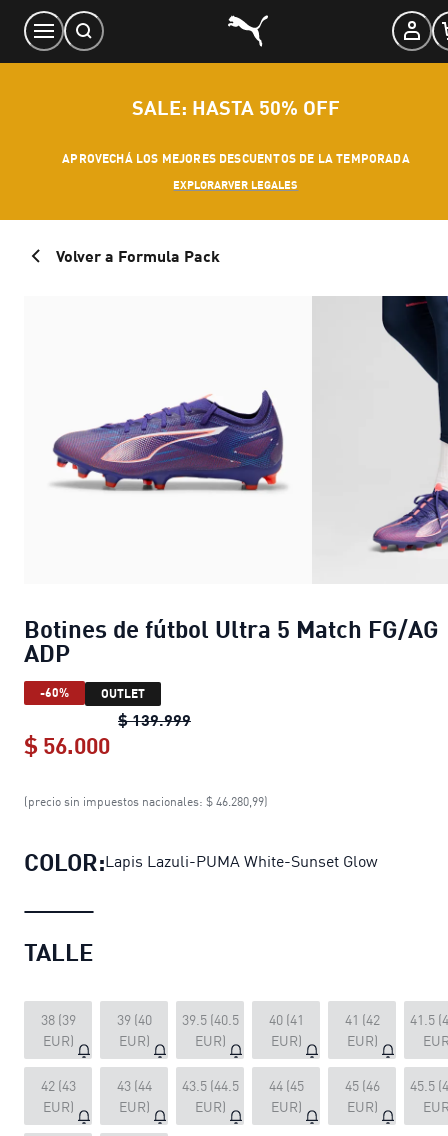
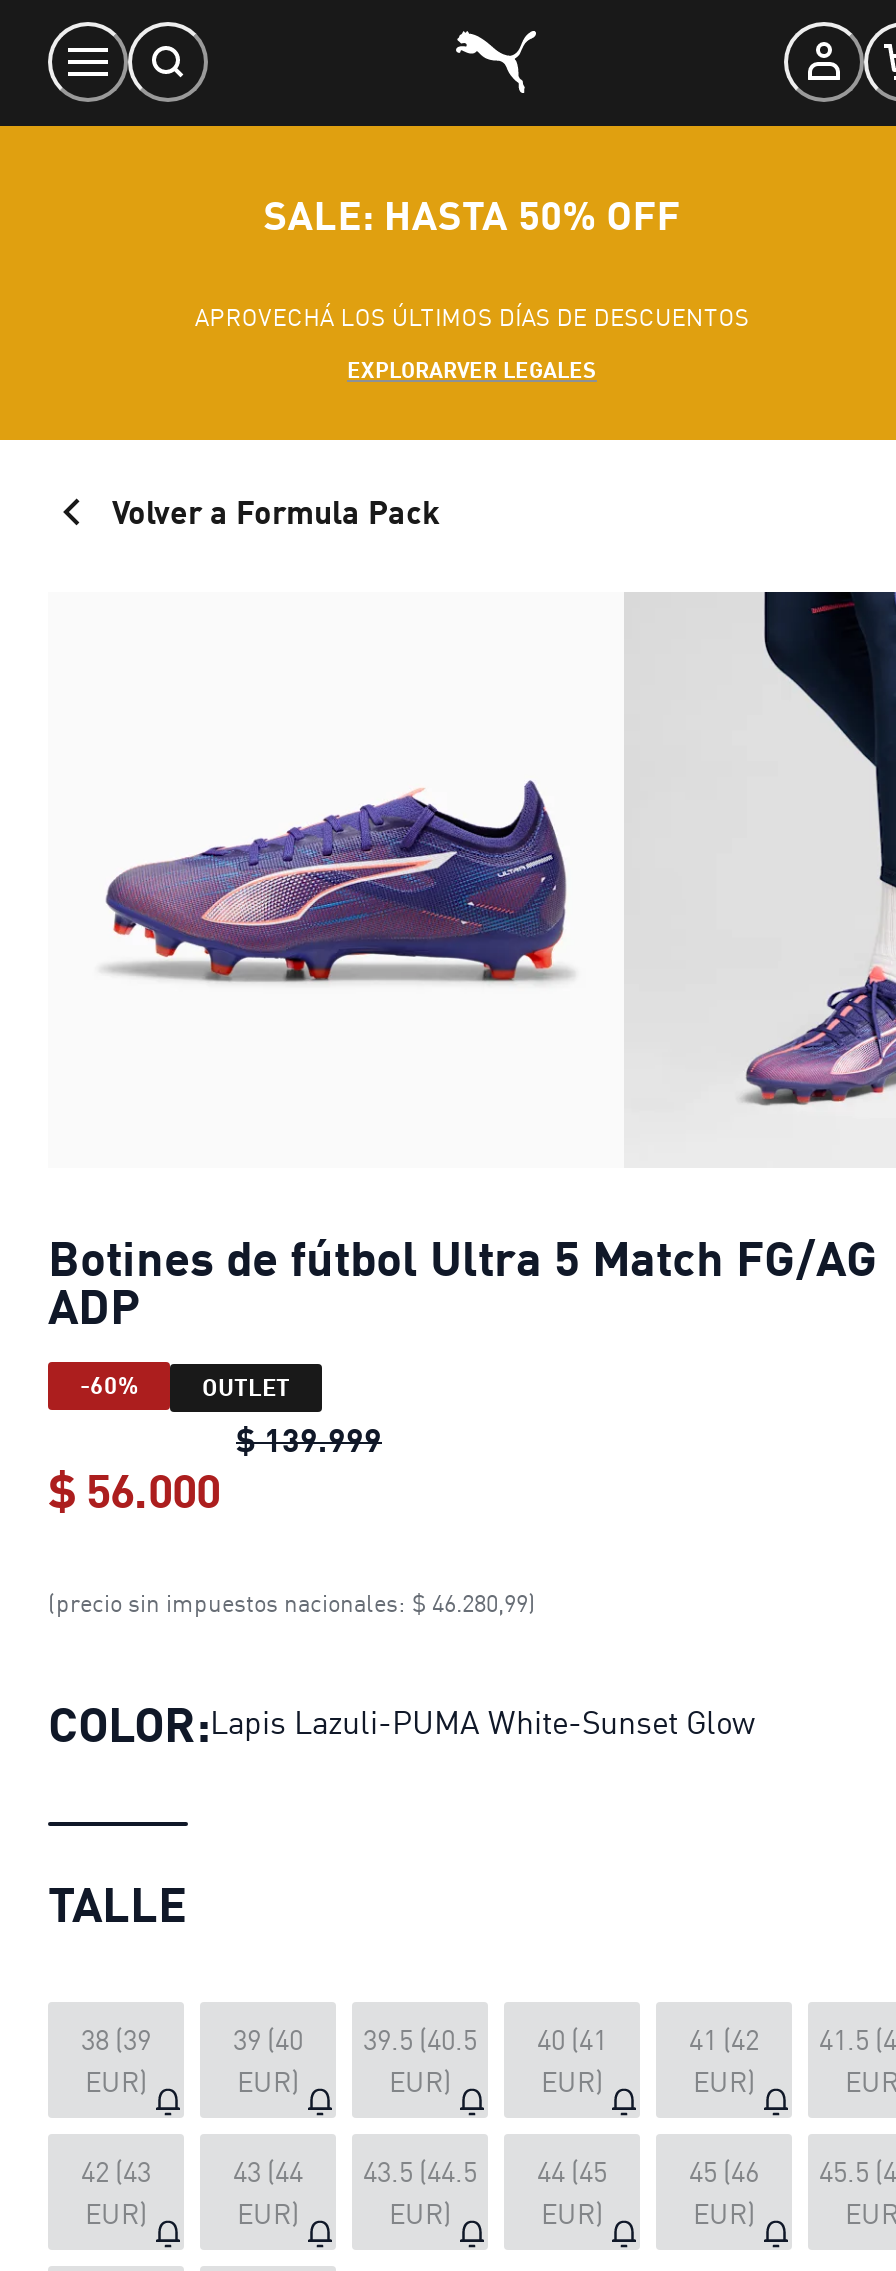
[62,151,410,166] APROVECHÁ LOS MEJORES DESCUENTOS DE LA TEMPORADA -> [195,302,749,332] APROVECHÁ LOS ÚLTIMOS DÍAS DE DESCUENTOS

